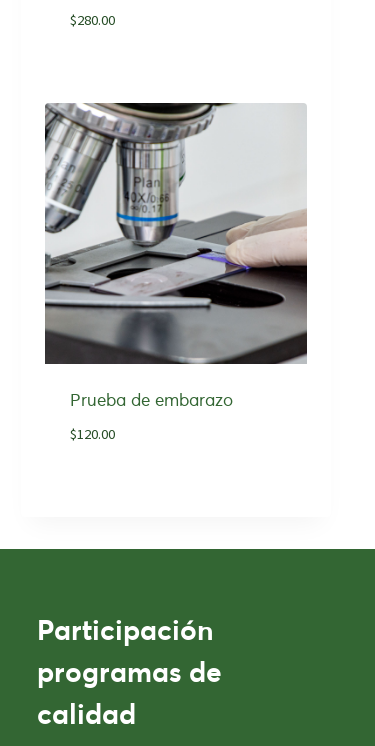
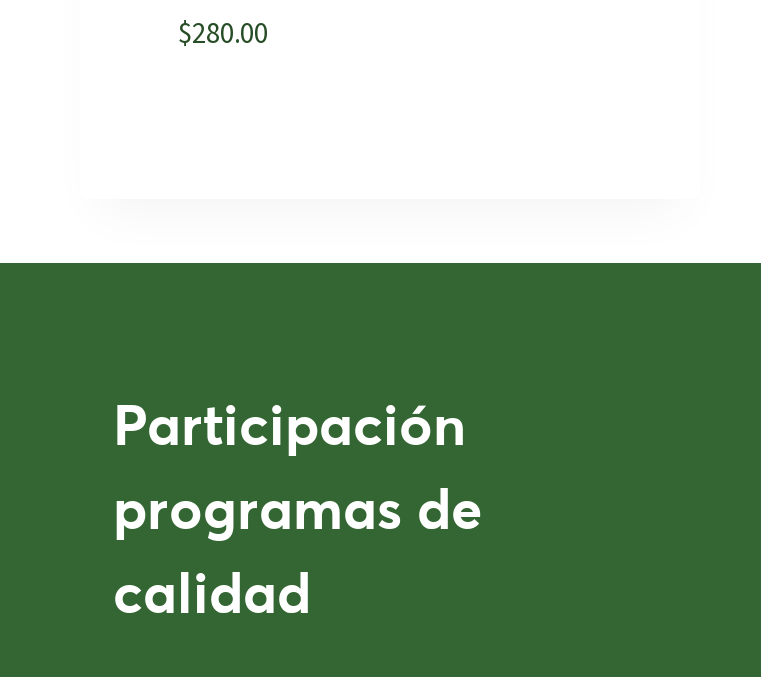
[44,102,308,445] [image] | Prueba de embarazo | $120.00 -> none

